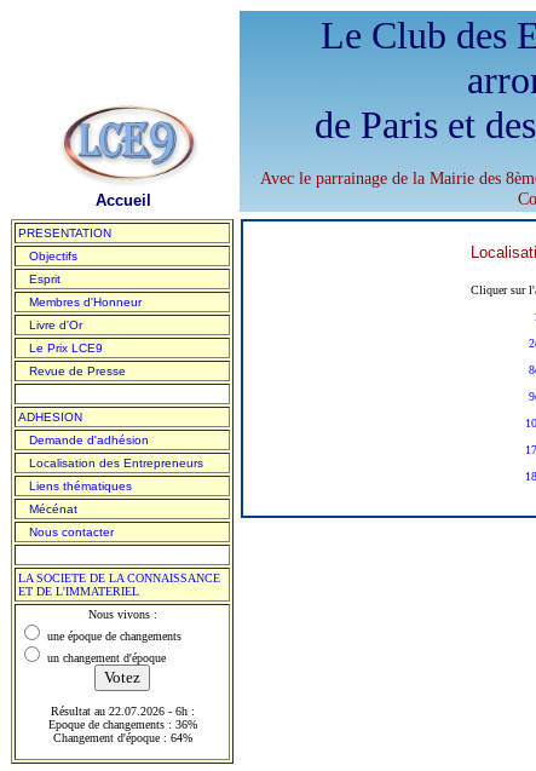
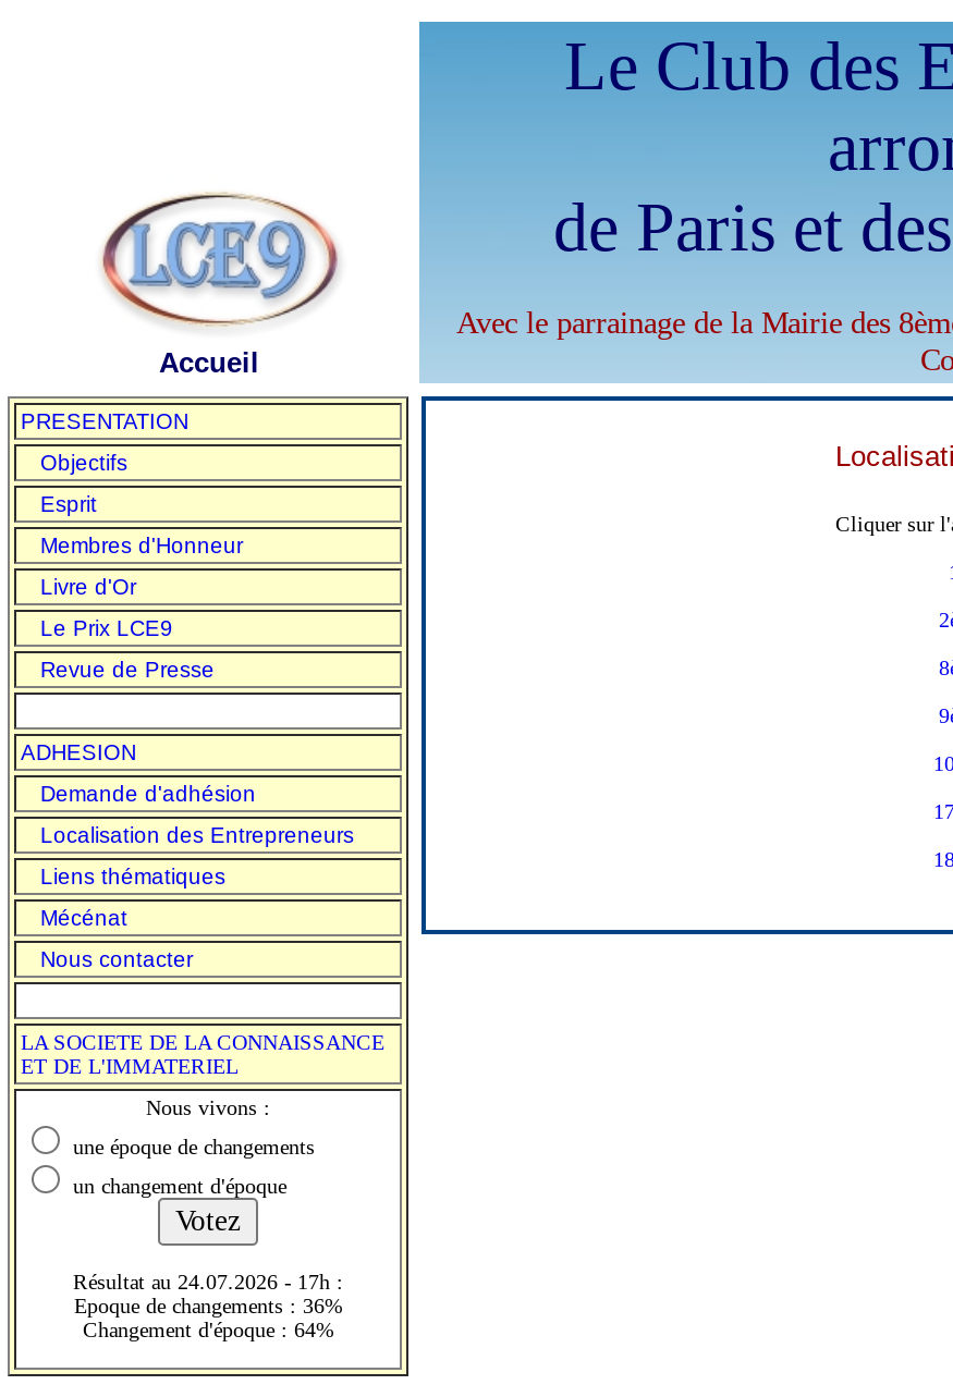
[50,704,194,718] Résultat au 22.07.2026 - 6h : -> [73,1270,343,1294] Résultat au 24.07.2026 - 17h :

